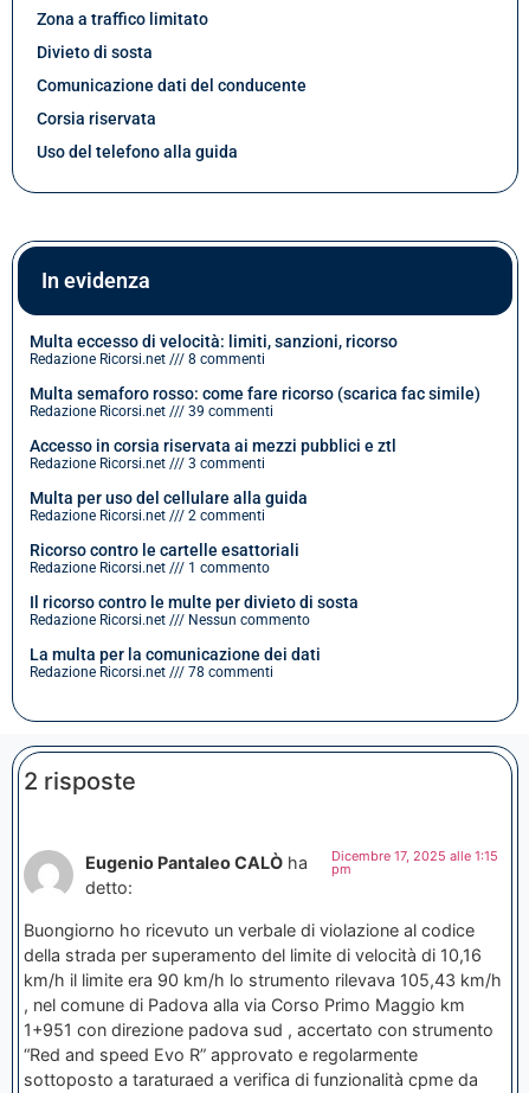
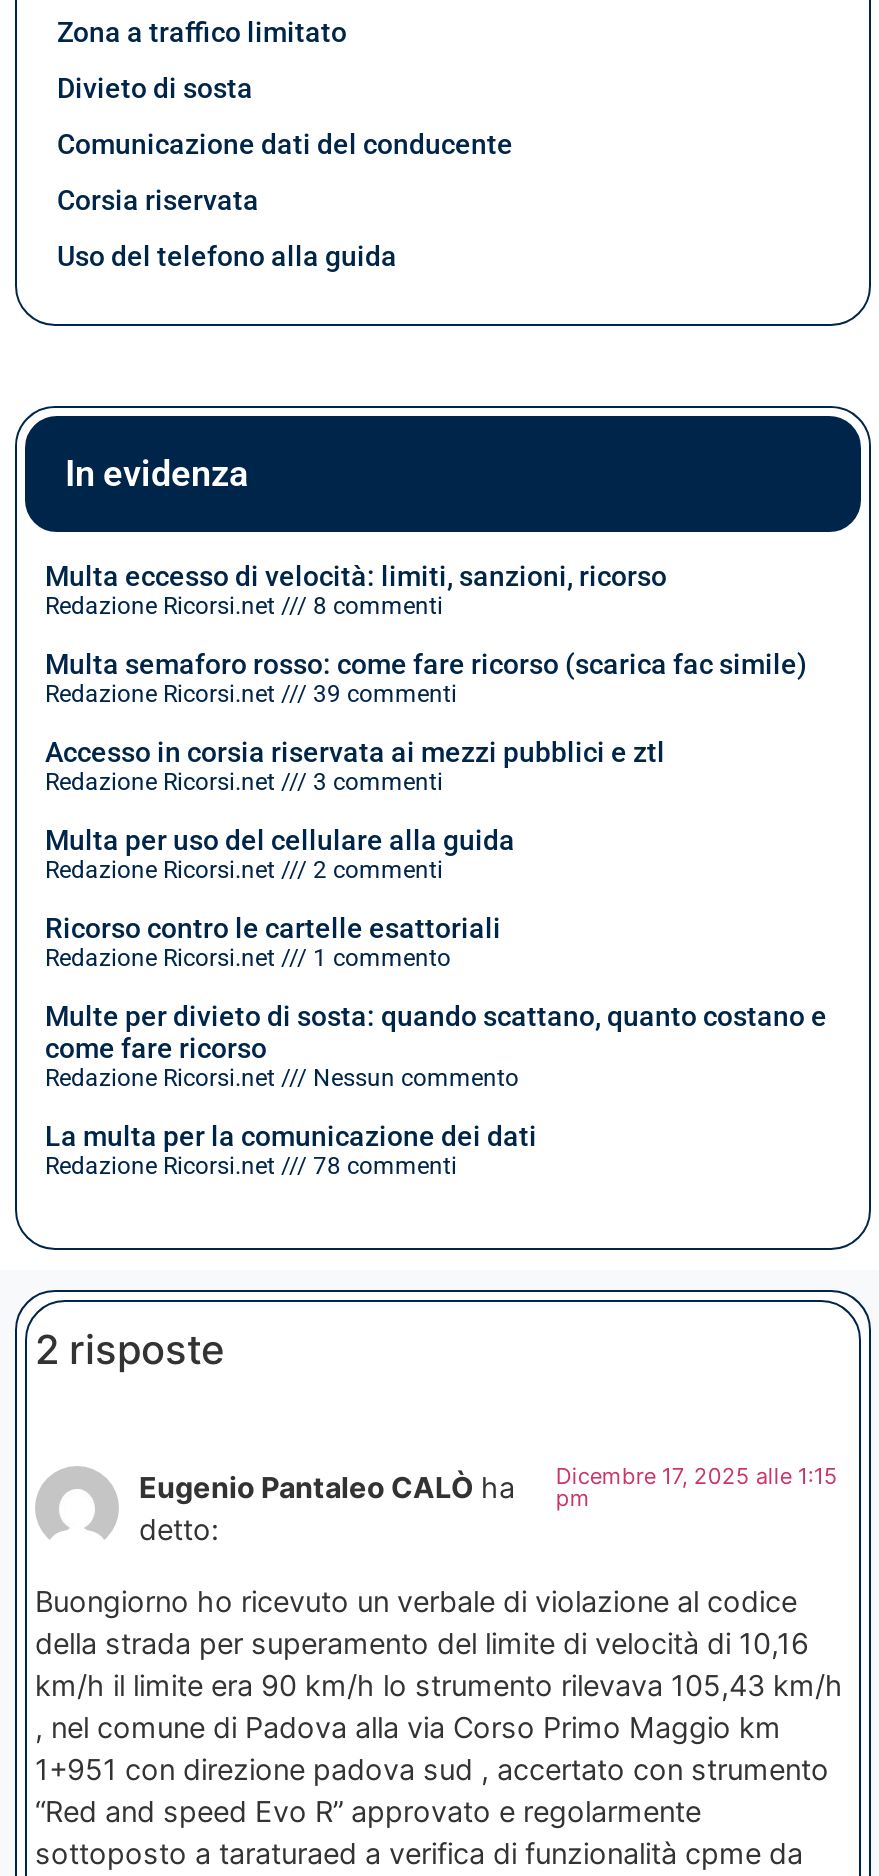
[30,593,359,612] Il ricorso contro le multe per divieto di sosta -> [45,1001,827,1065] Multe per divieto di sosta: quando scattano, quanto costano e | come fare ricorso

